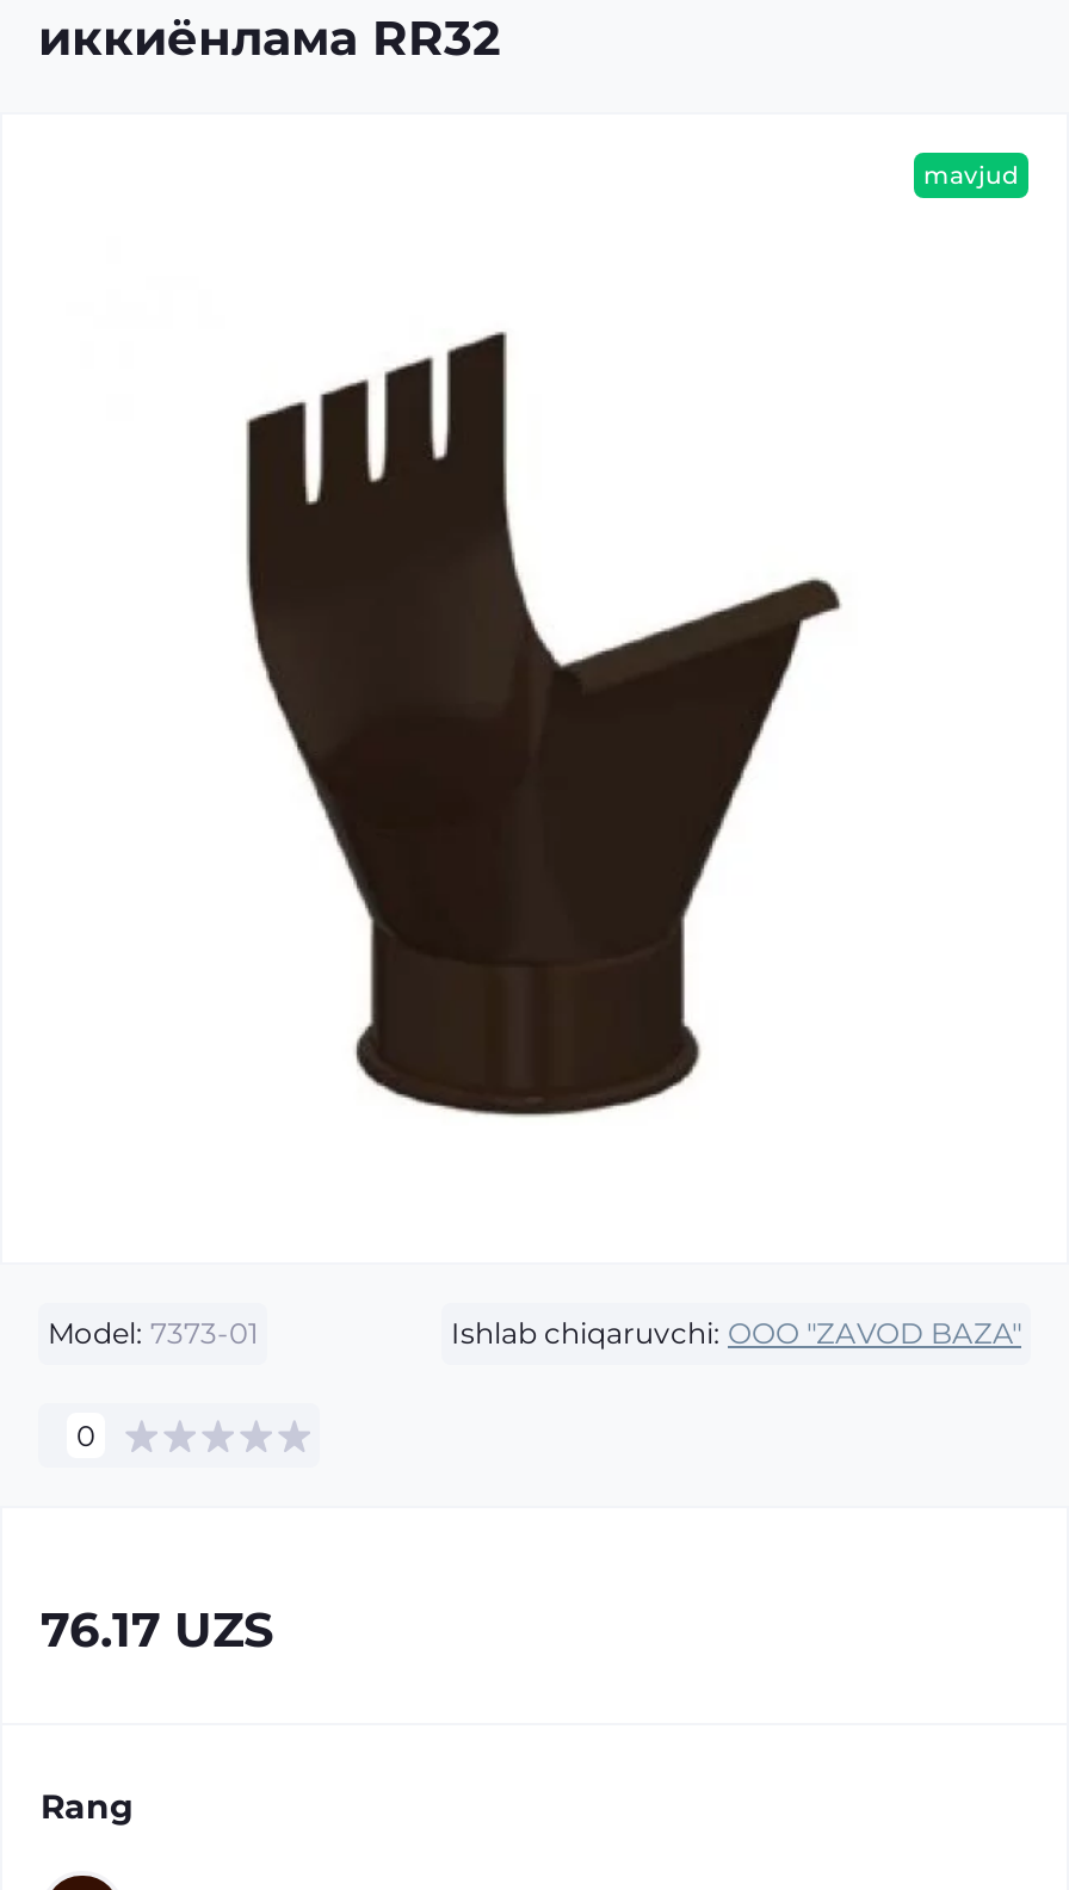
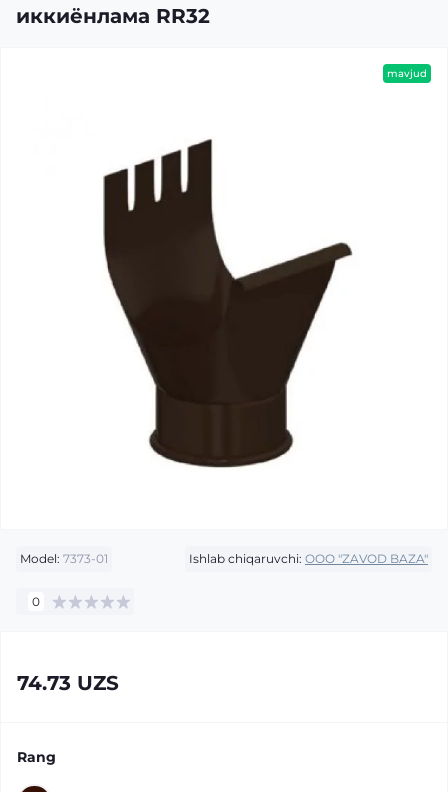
[41,1601,274,1659] 76.17 UZS -> [17,671,119,695] 74.73 UZS

